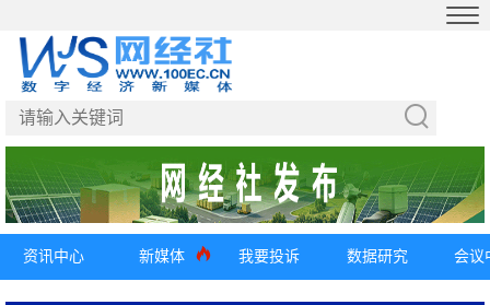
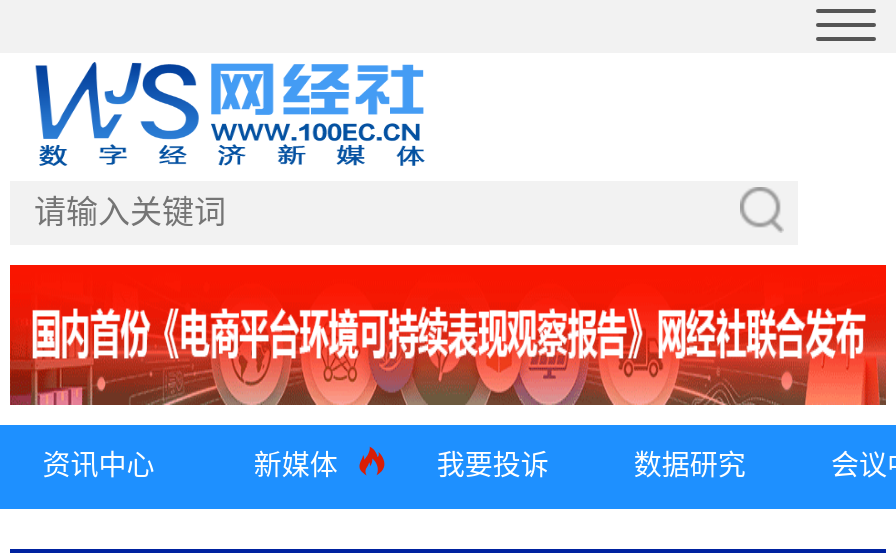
[4,145,486,224] [image] -> [8,263,888,407] [image]

